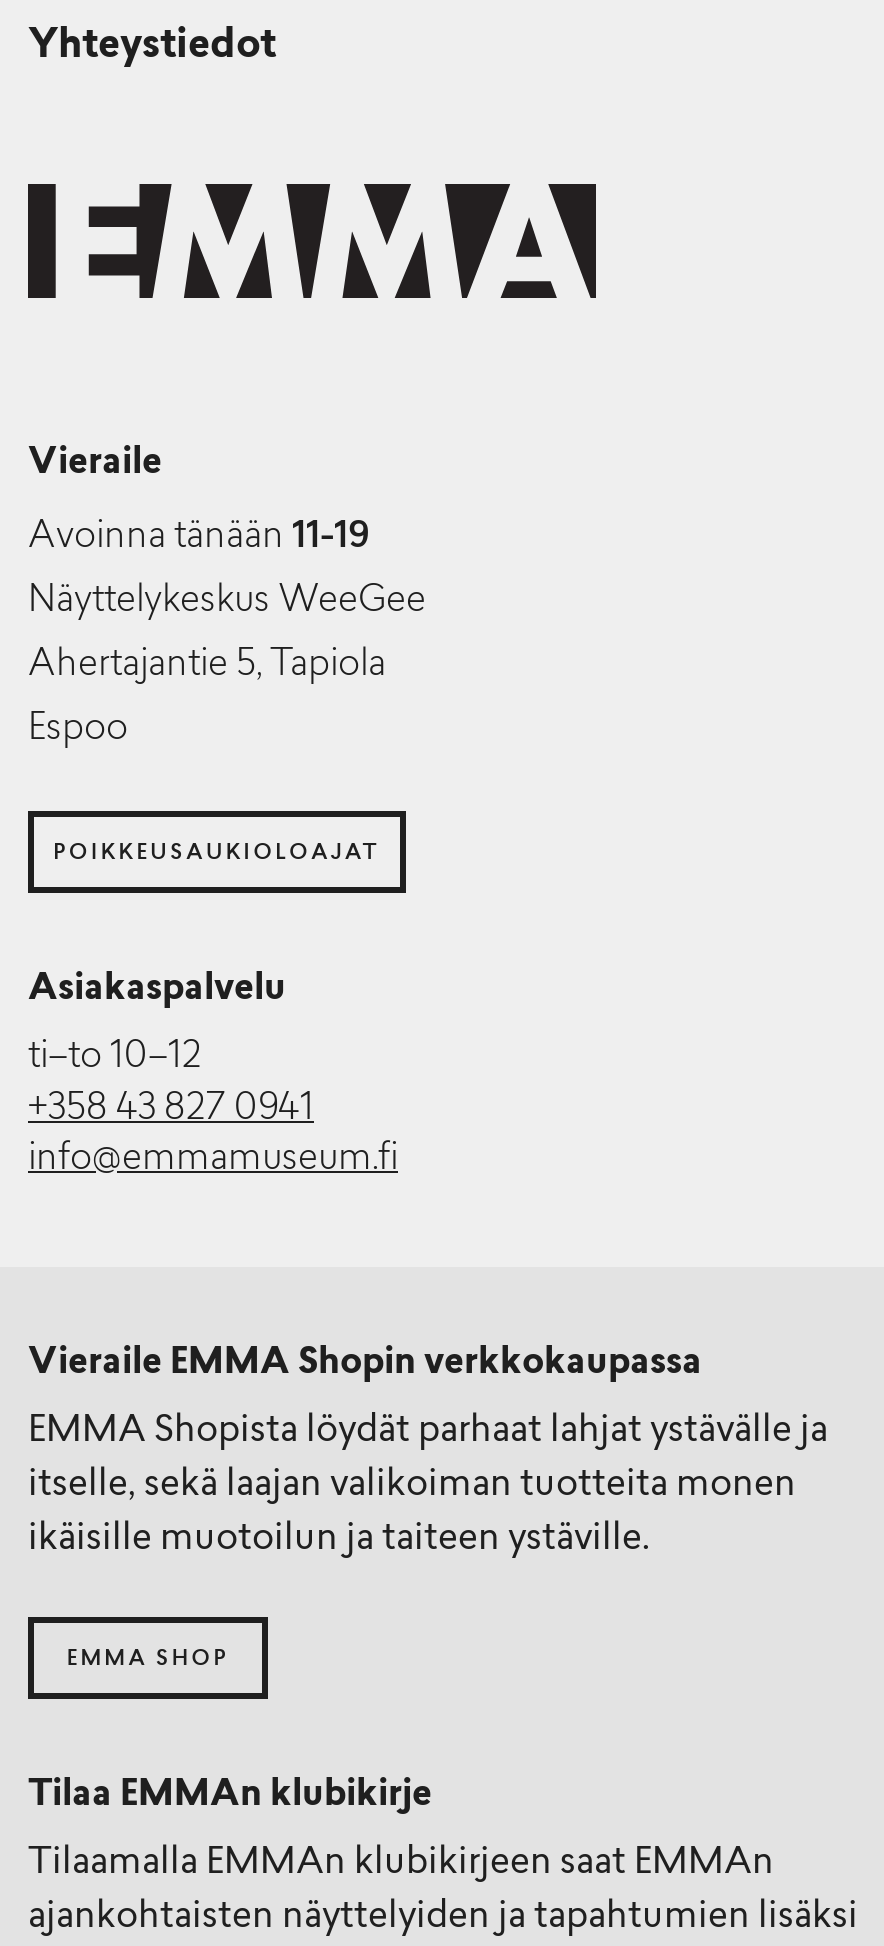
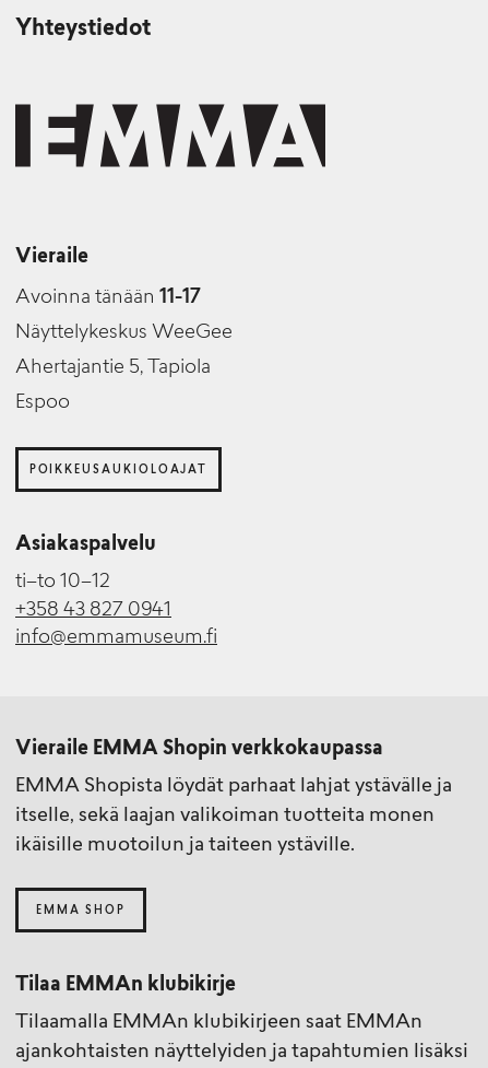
[28,520,370,556] Avoinna tänään 11-19 -> [15,288,201,308] Avoinna tänään 11-17

